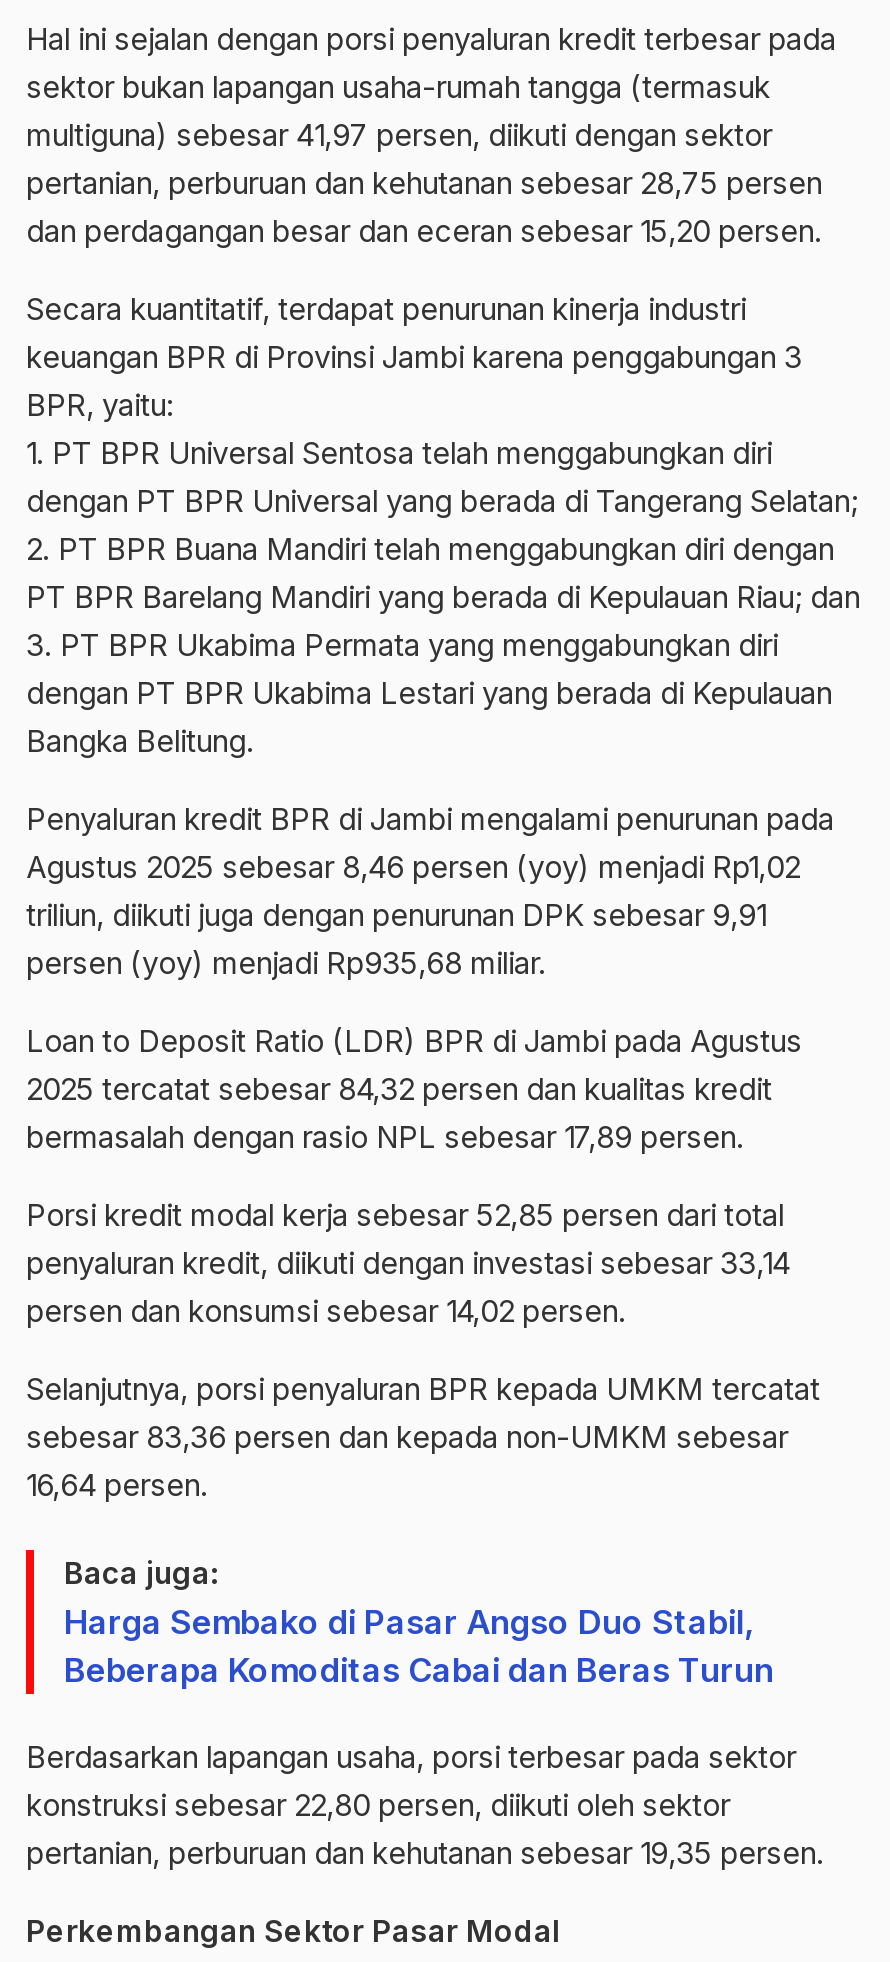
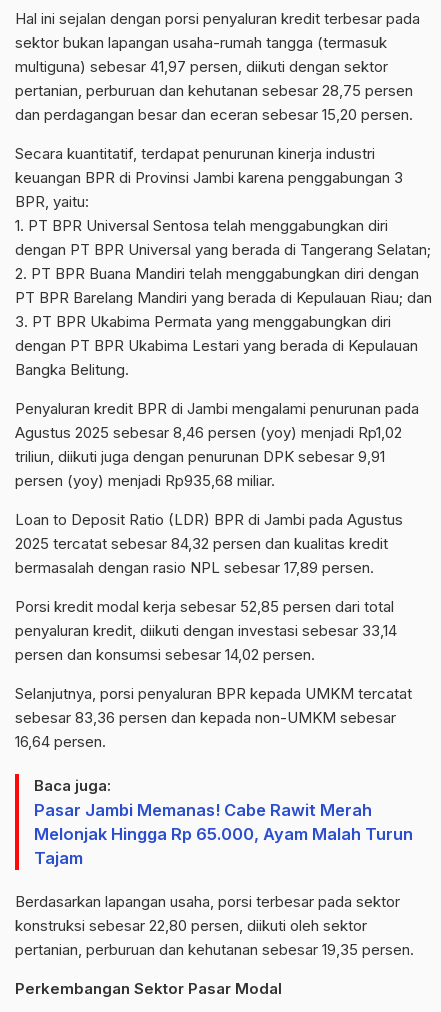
[64,1603,774,1691] Harga Sembako di Pasar Angso Duo Stabil, | Beberapa Komoditas Cabai dan Beras Turun -> [34,800,413,868] Pasar Jambi Memanas! Cabe Rawit Merah | Melonjak Hingga Rp 65.000, Ayam Malah Turun | Tajam

